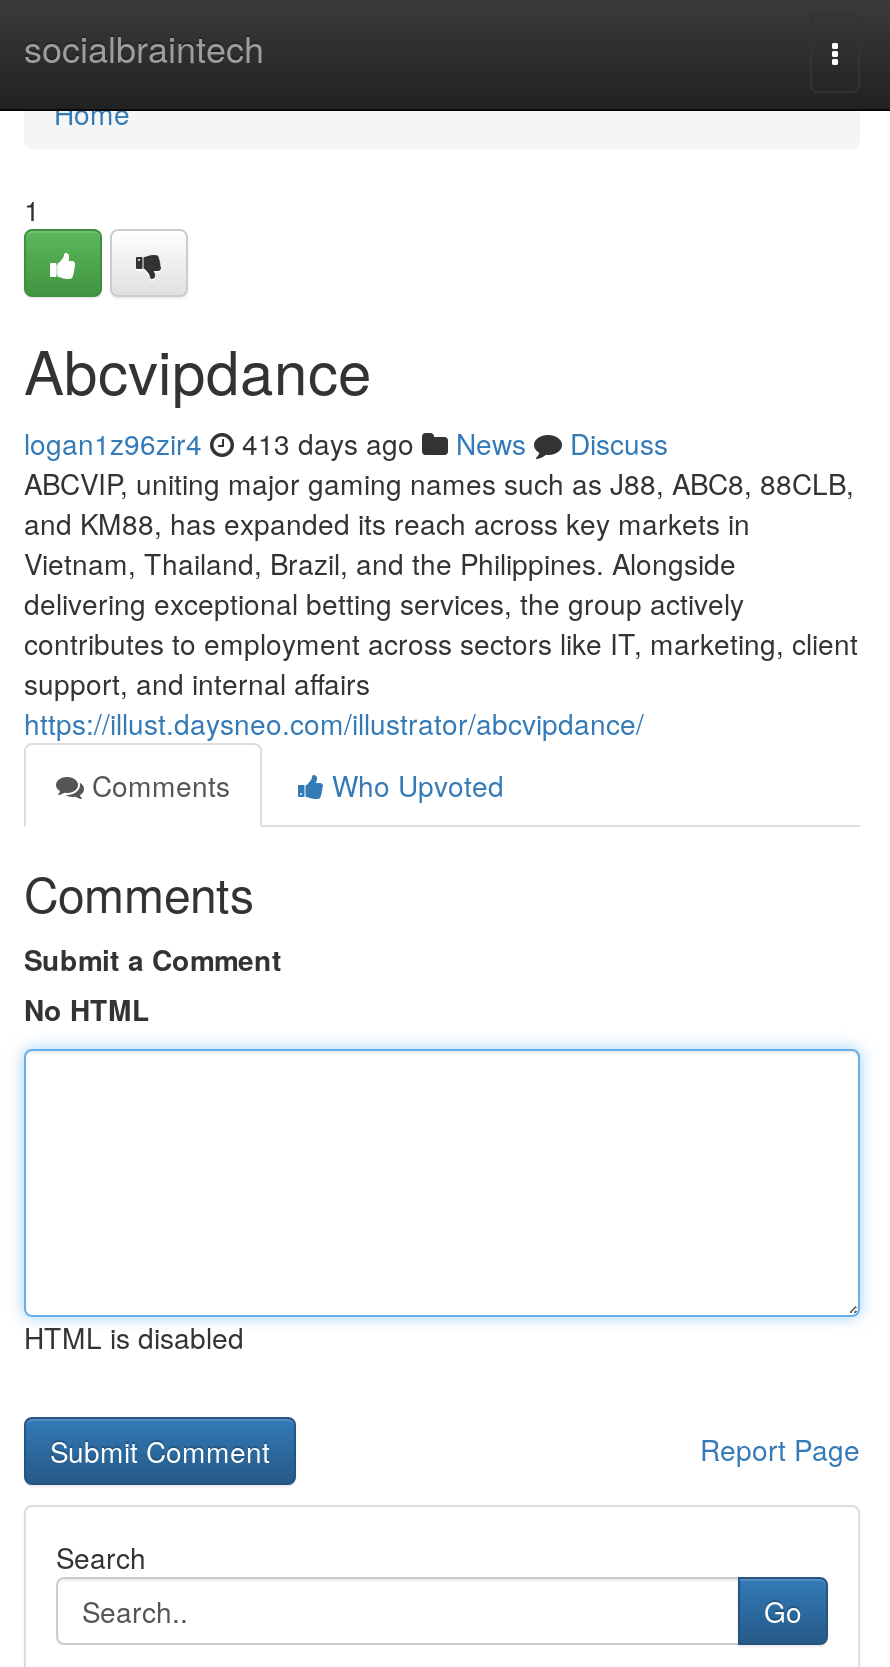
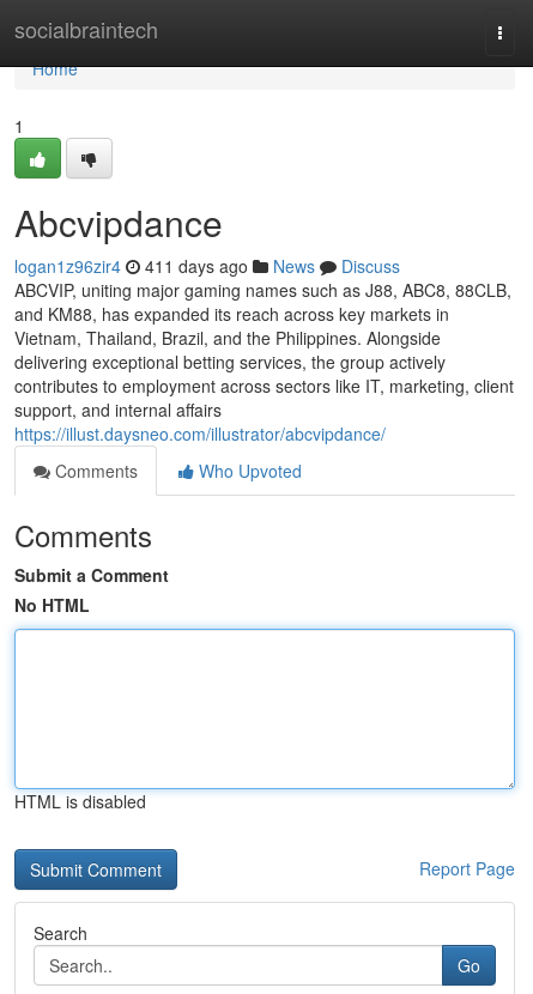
[24,423,668,463] logan1z96zir4 413 days ago News Discuss -> [14,254,400,278] logan1z96zir4 411 days ago News Discuss

